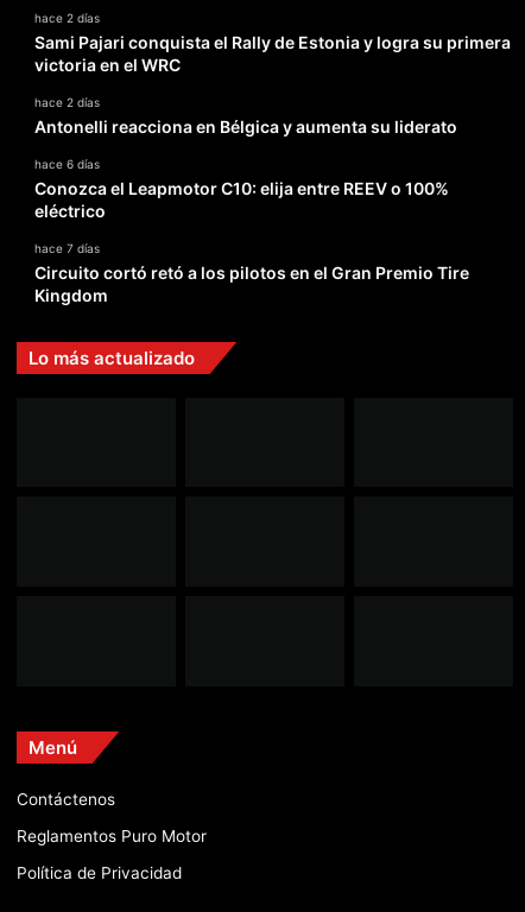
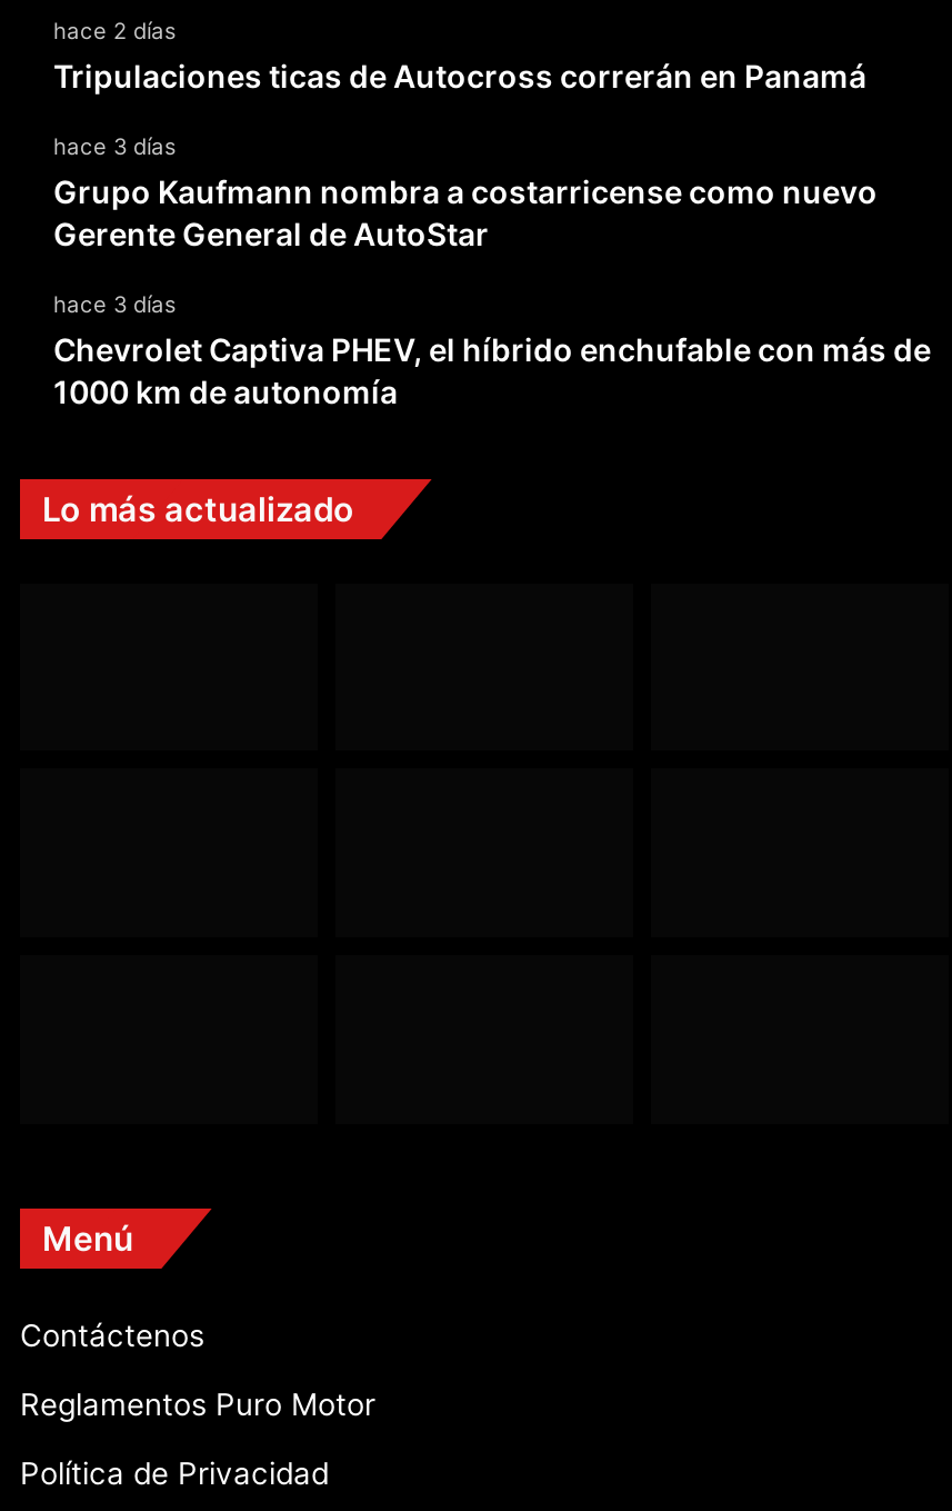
[34,32,511,305] Sami Pajari conquista el Rally de Estonia y logra su primera | victoria en el WRC | hace 2 días | Antonelli reacciona en Bélgica y aumenta su liderato | hace 6 días | Conozca el Leapmotor C10: elija entre REEV o 100% | eléctrico | hace 7 días | Circuito cortó retó a los pilotos en el Gran Premio Tire | Kingdom -> [53,56,931,410] Tripulaciones ticas de Autocross correrán en Panamá | hace 3 días | Grupo Kaufmann nombra a costarricense como nuevo | Gerente General de AutoStar | hace 3 días | Chevrolet Captiva PHEV, el híbrido enchufable con más de | 1000 km de autonomía

